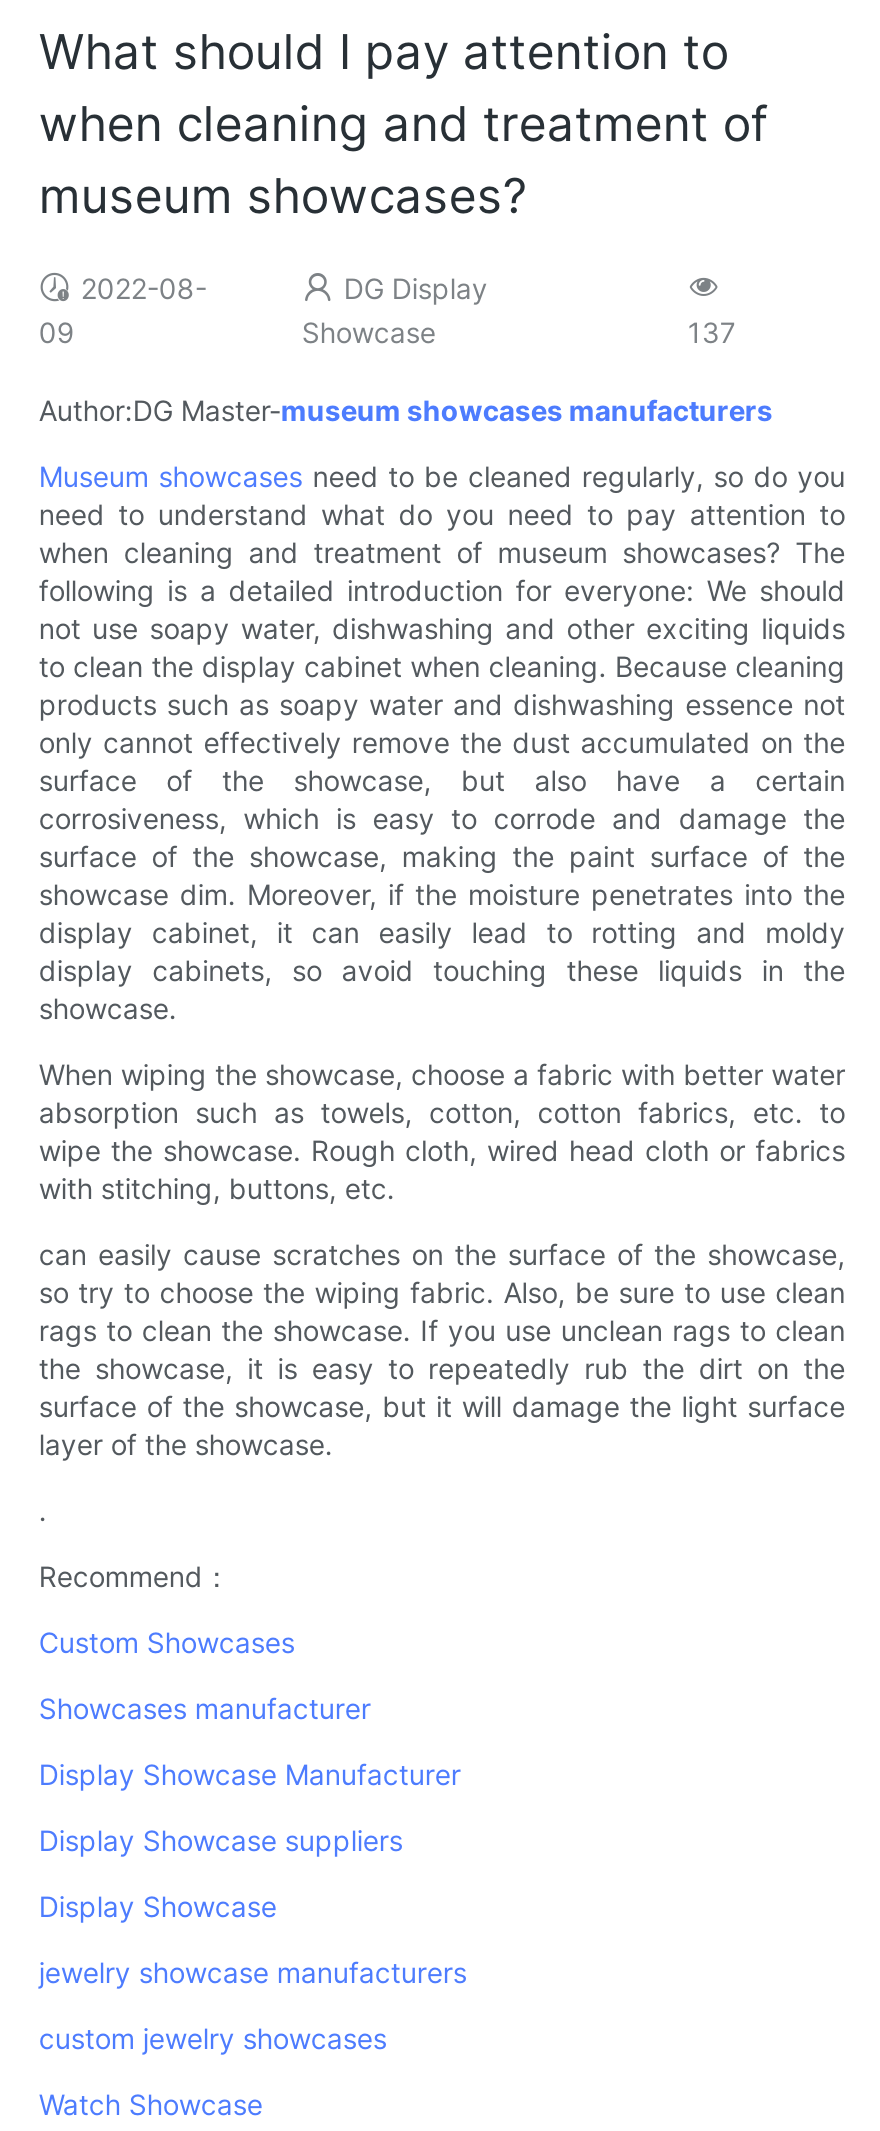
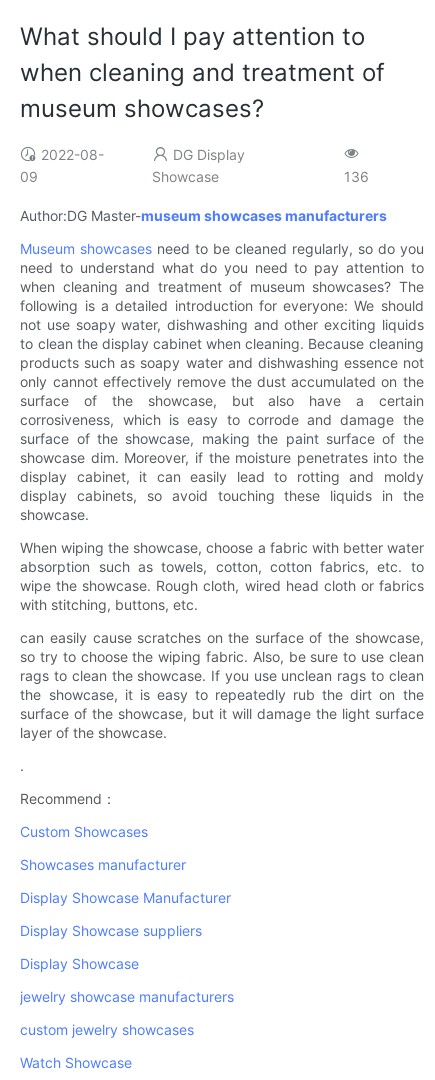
[688,316,736,350] 137 -> [344,168,369,185] 136

